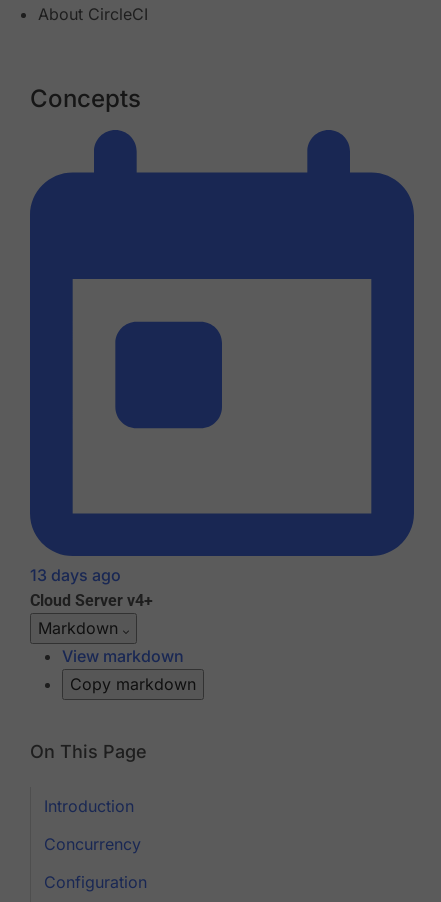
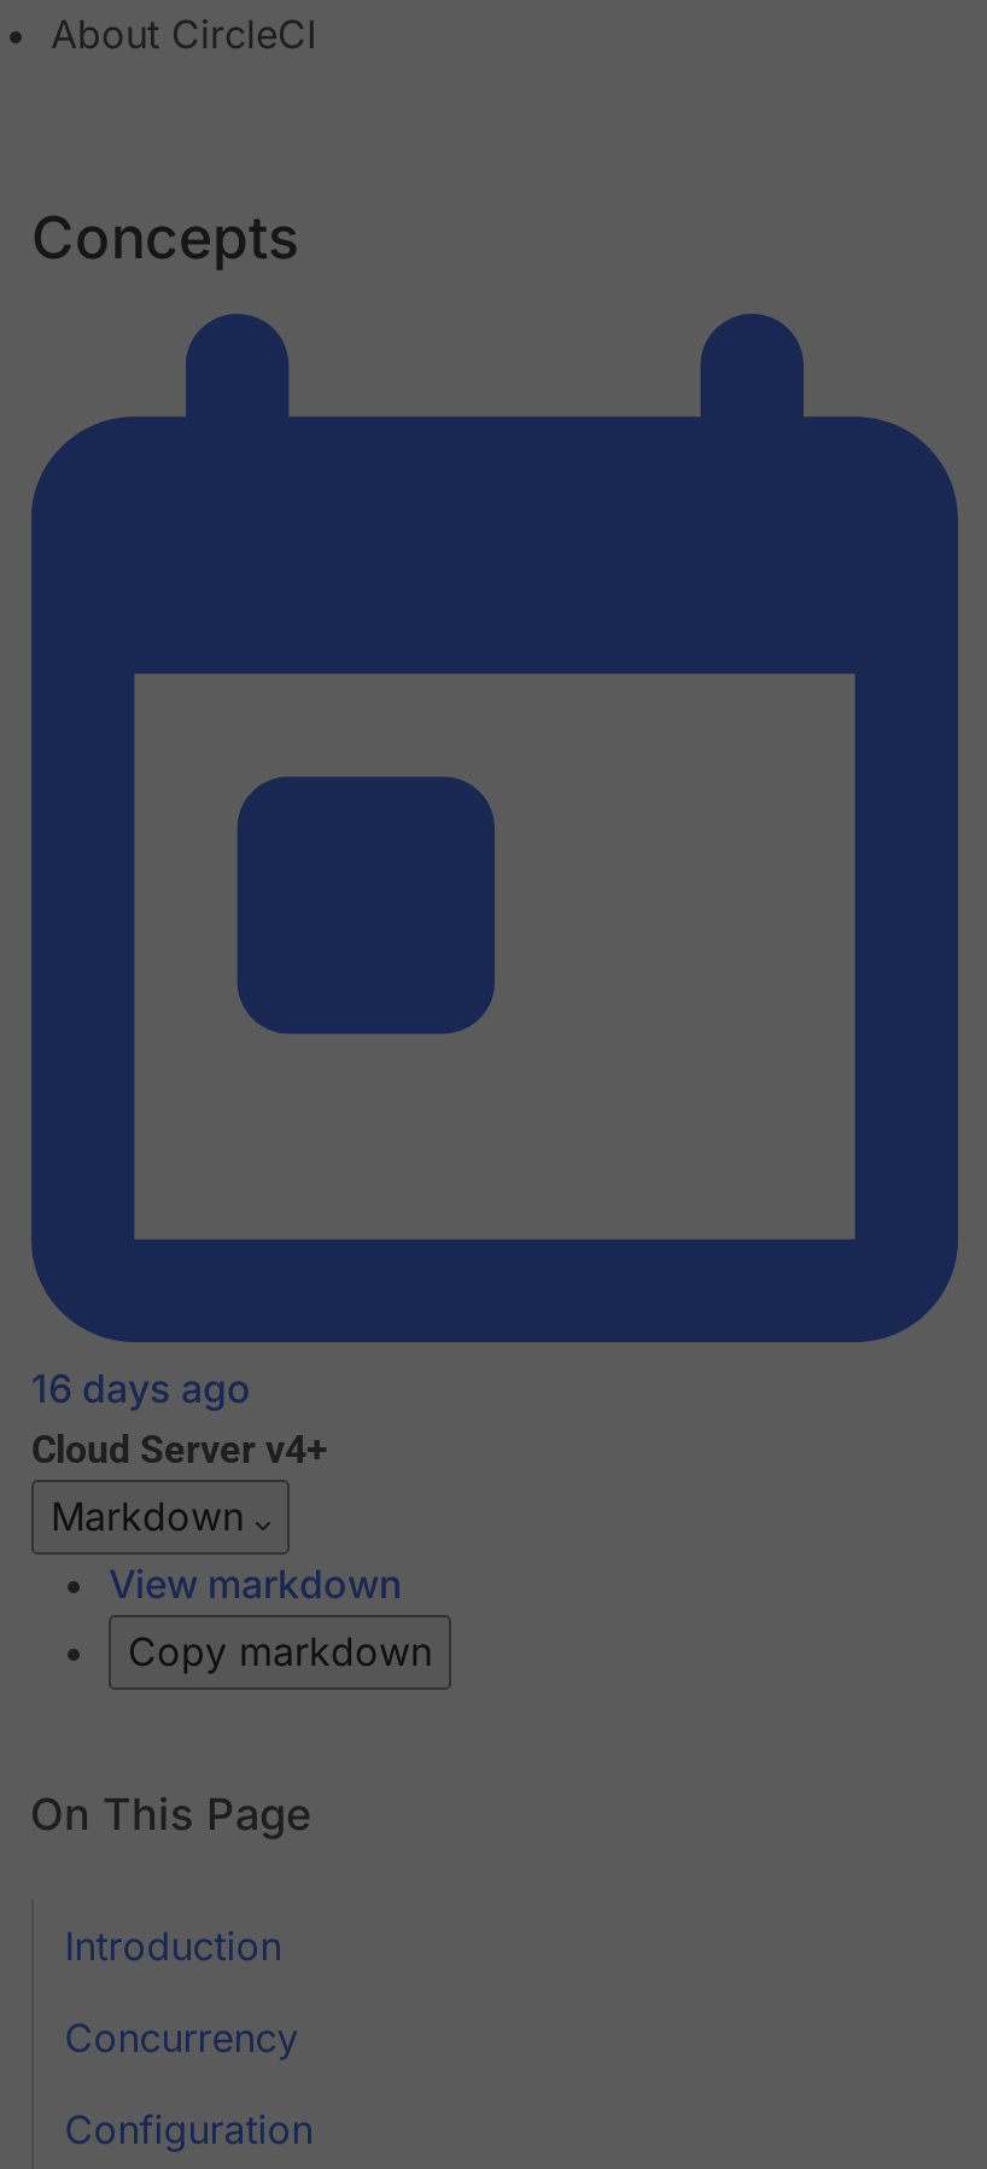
[30,565,121,585] 13 days ago -> [31,1365,251,1413] 16 days ago

